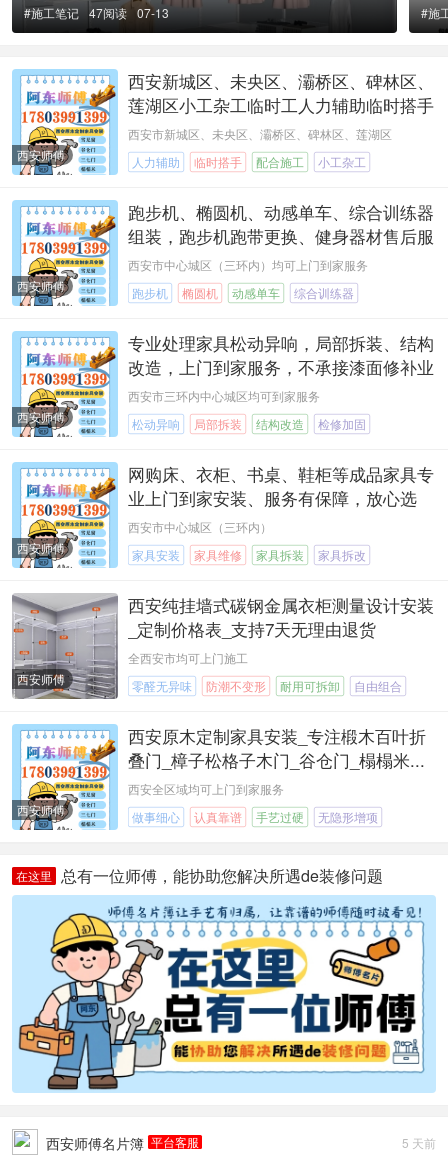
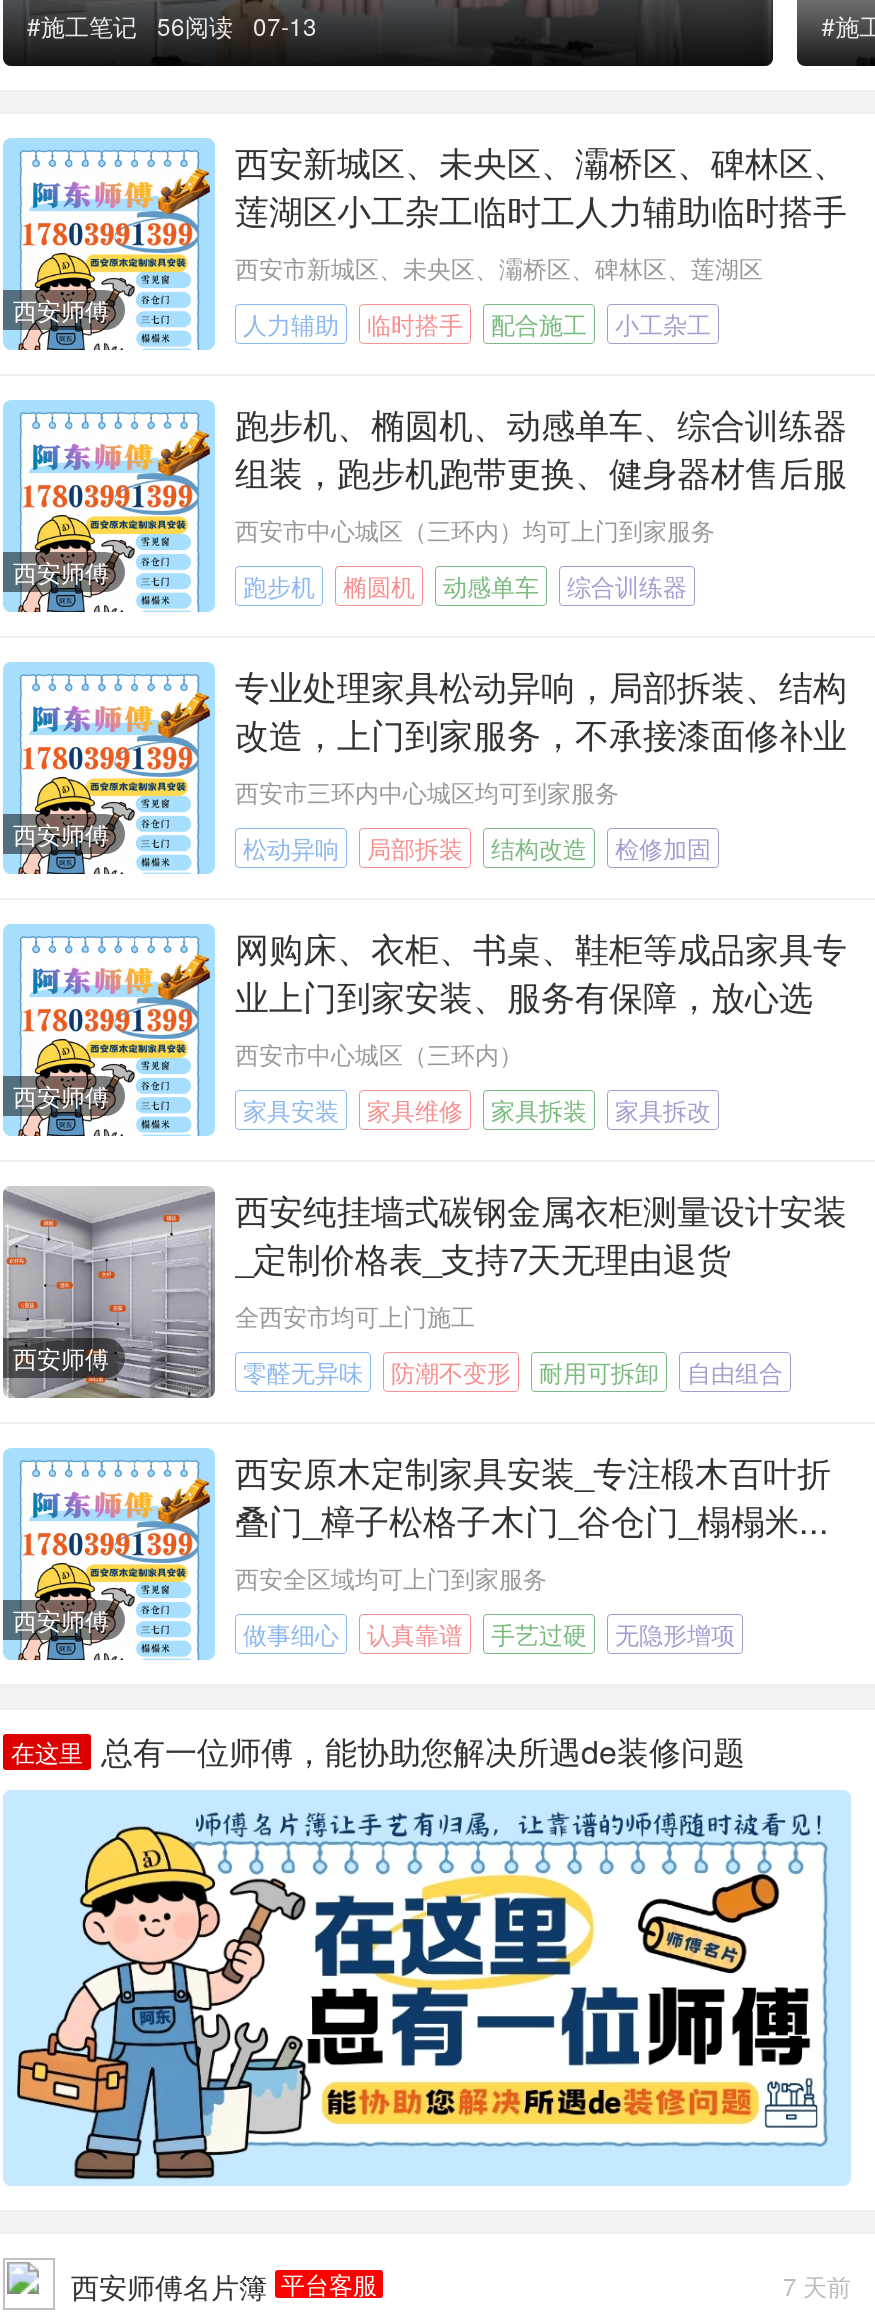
[24,4,169,21] #施工笔记 47阅读 07-13 -> [27,8,317,42] #施工笔记 56阅读 07-13
[402,1134,436,1151] 5 天前 -> [783,2268,851,2302] 7 天前

